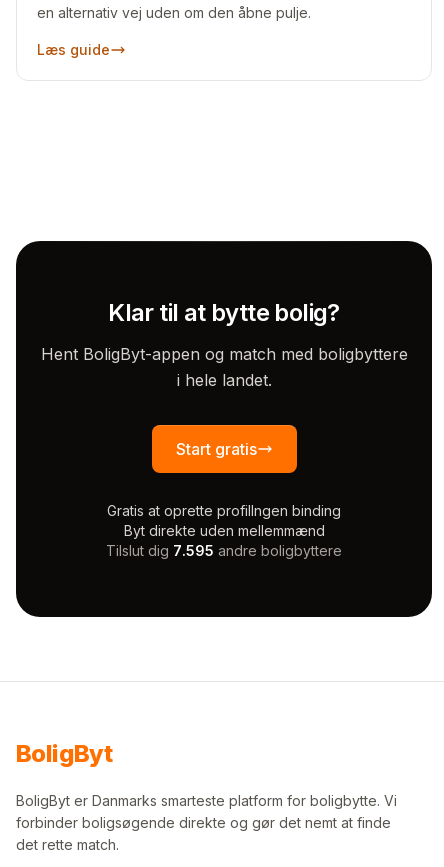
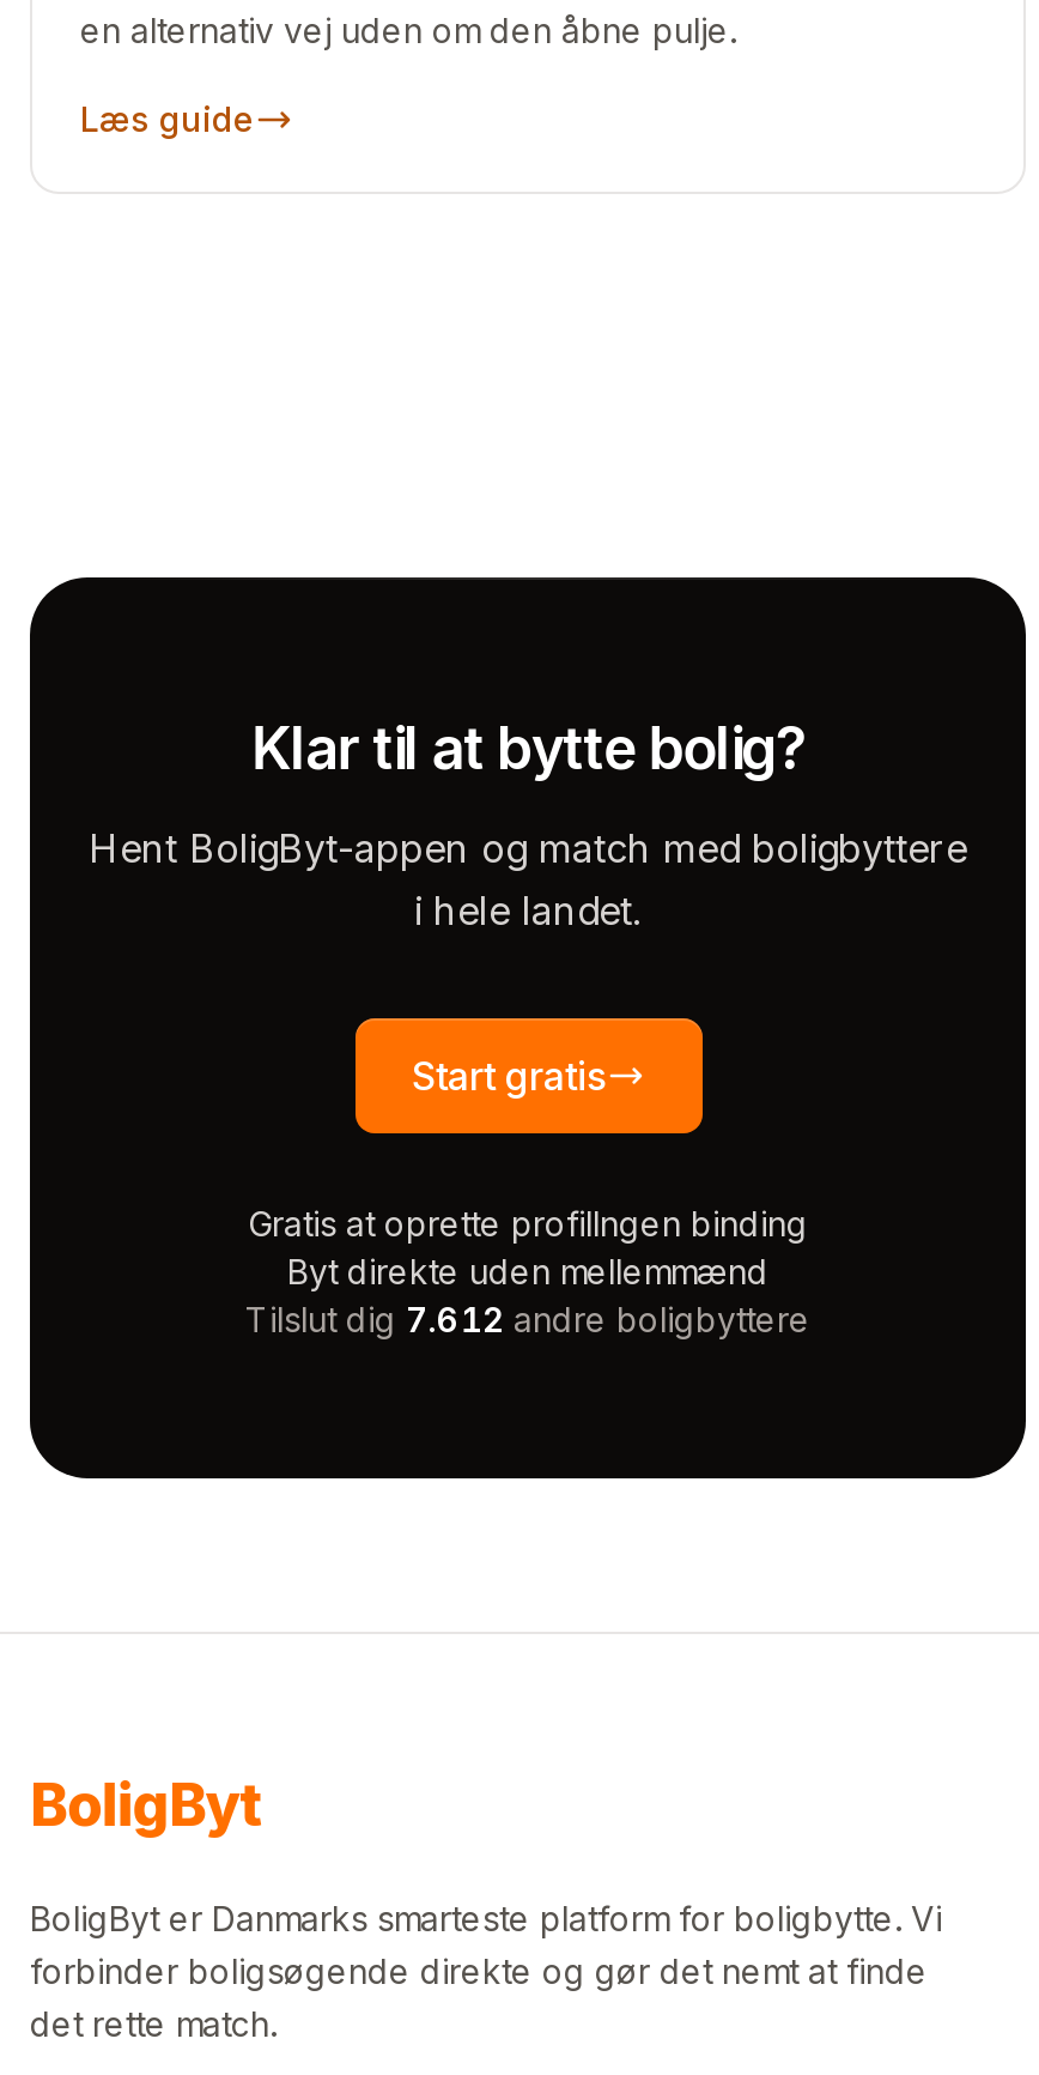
[106,542,342,559] Tilslut dig 7.595 andre boligbyttere -> [245,1299,810,1339] Tilslut dig 7.612 andre boligbyttere

